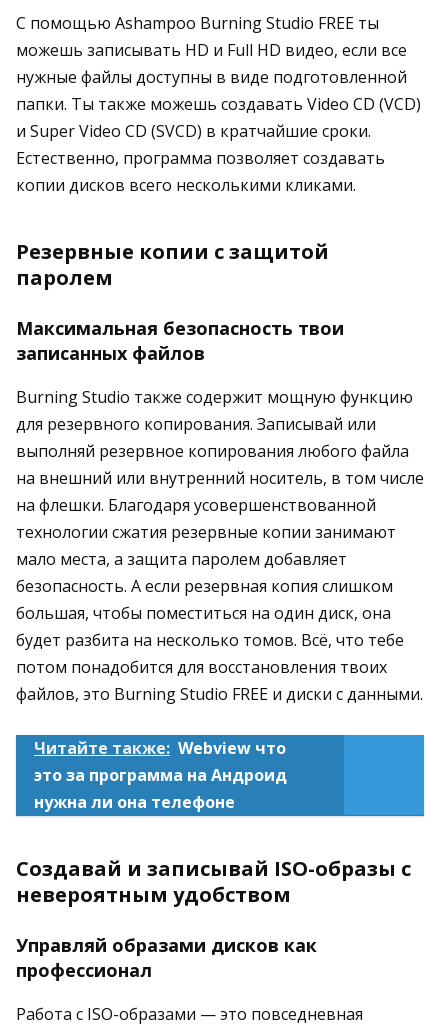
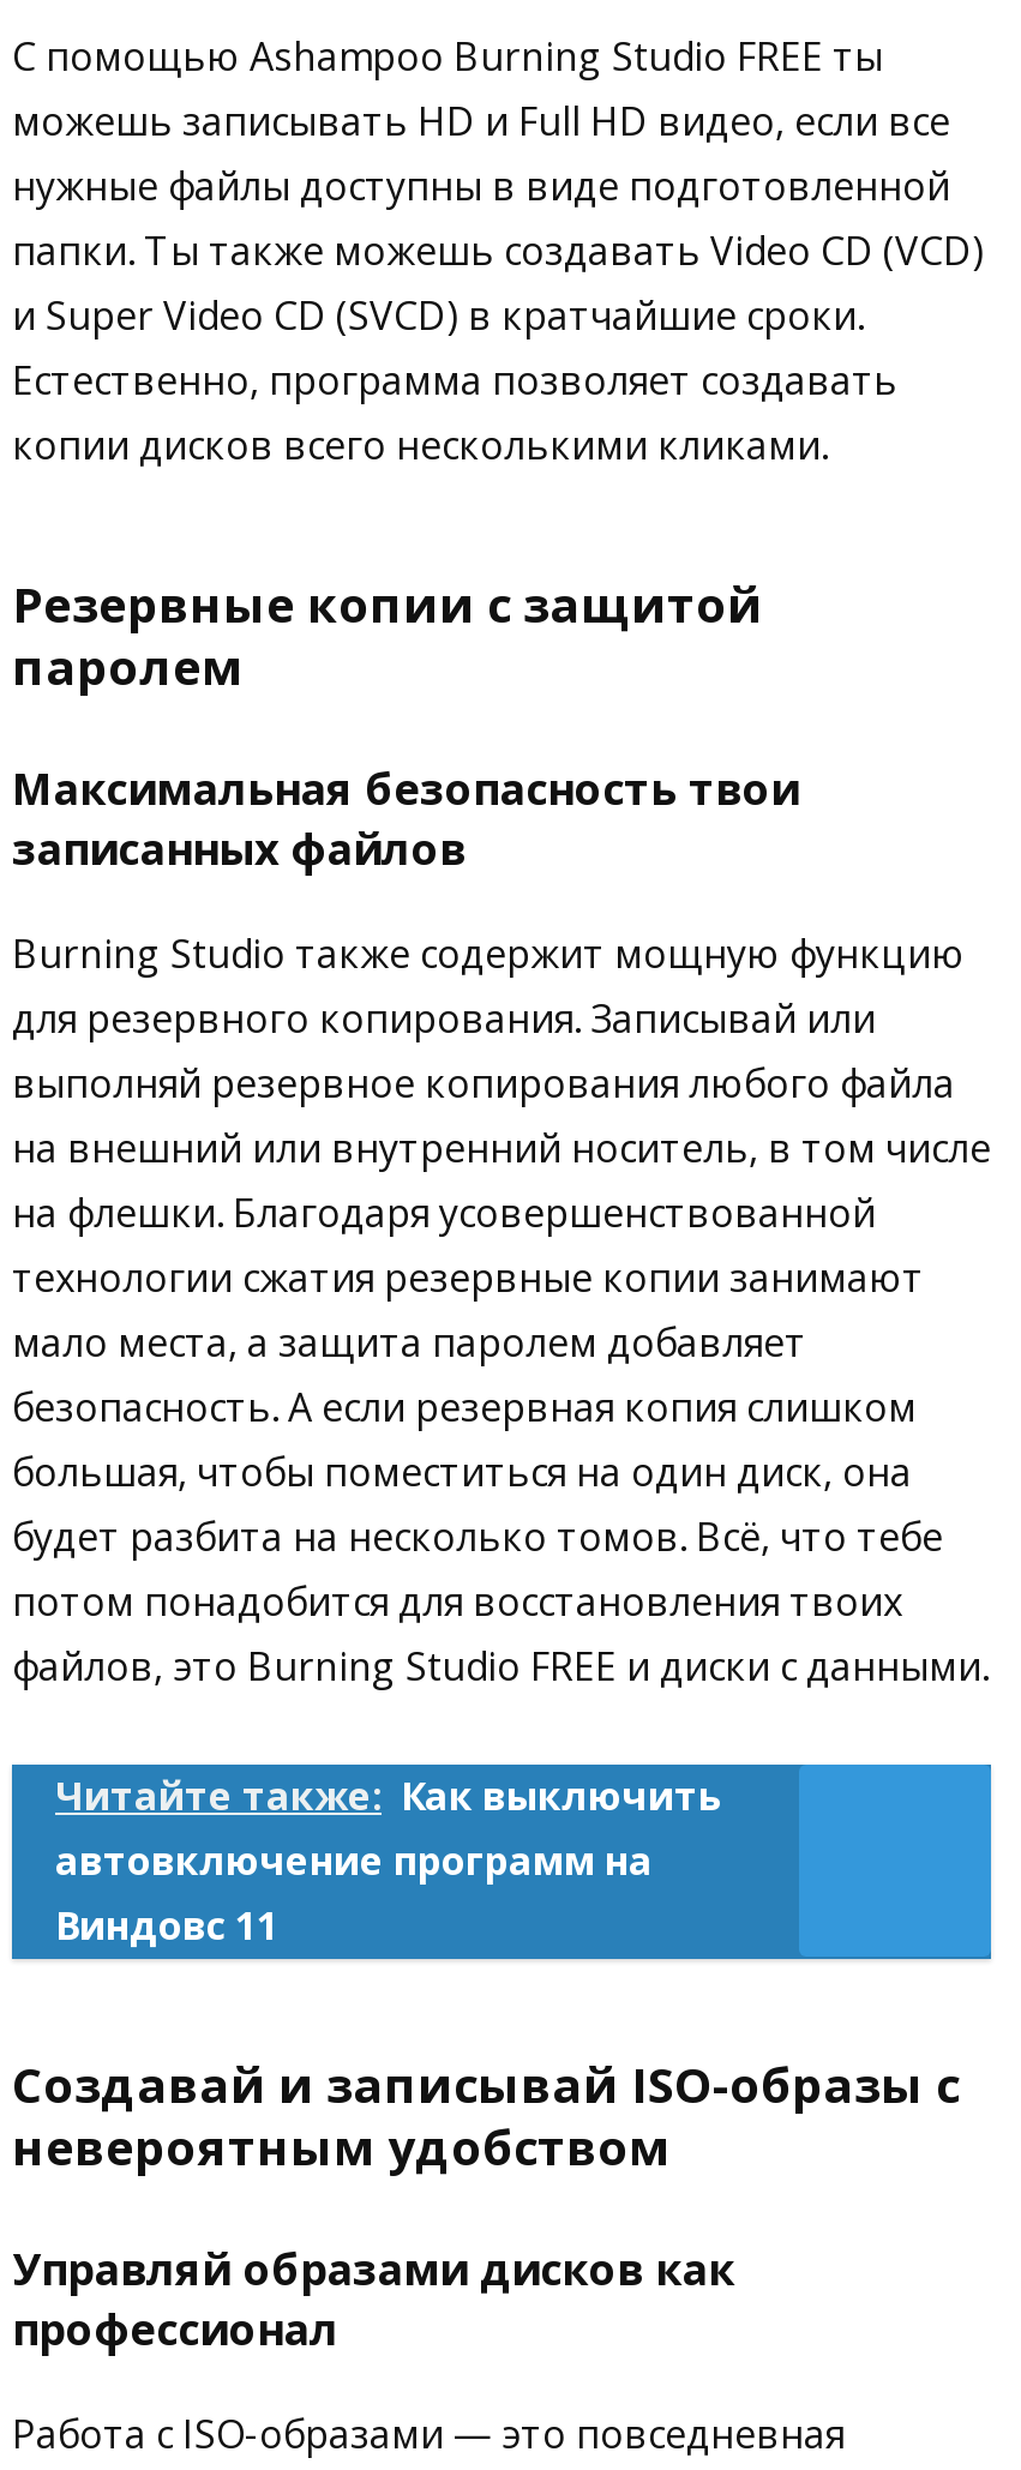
[34,737,287,813] Читайте также: Webview что | это за программа на Андроид | нужна ли она телефоне -> [55,1770,722,1952] Читайте также: Как выключить | автовключение программ на | Виндовс 11

